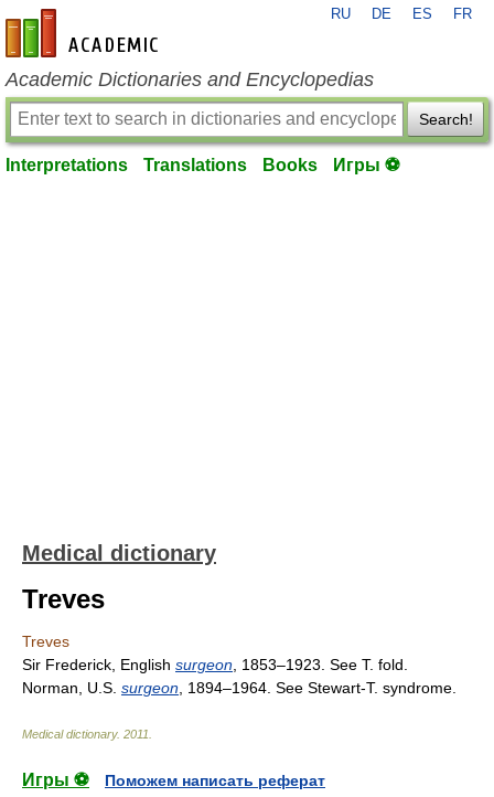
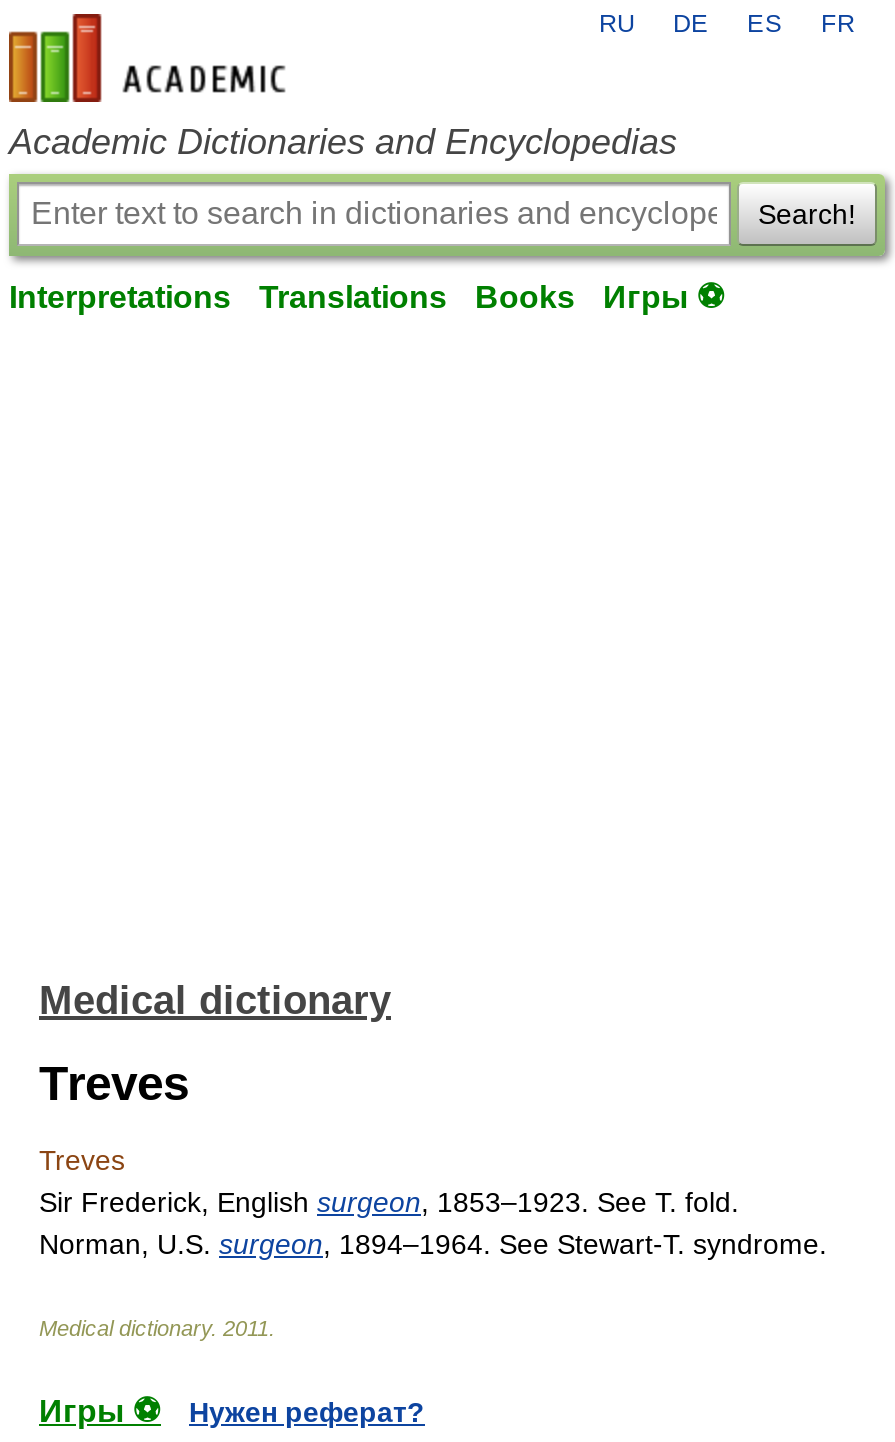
[105,772,325,789] Поможем написать реферат -> [189,1396,425,1428] Нужен реферат?

